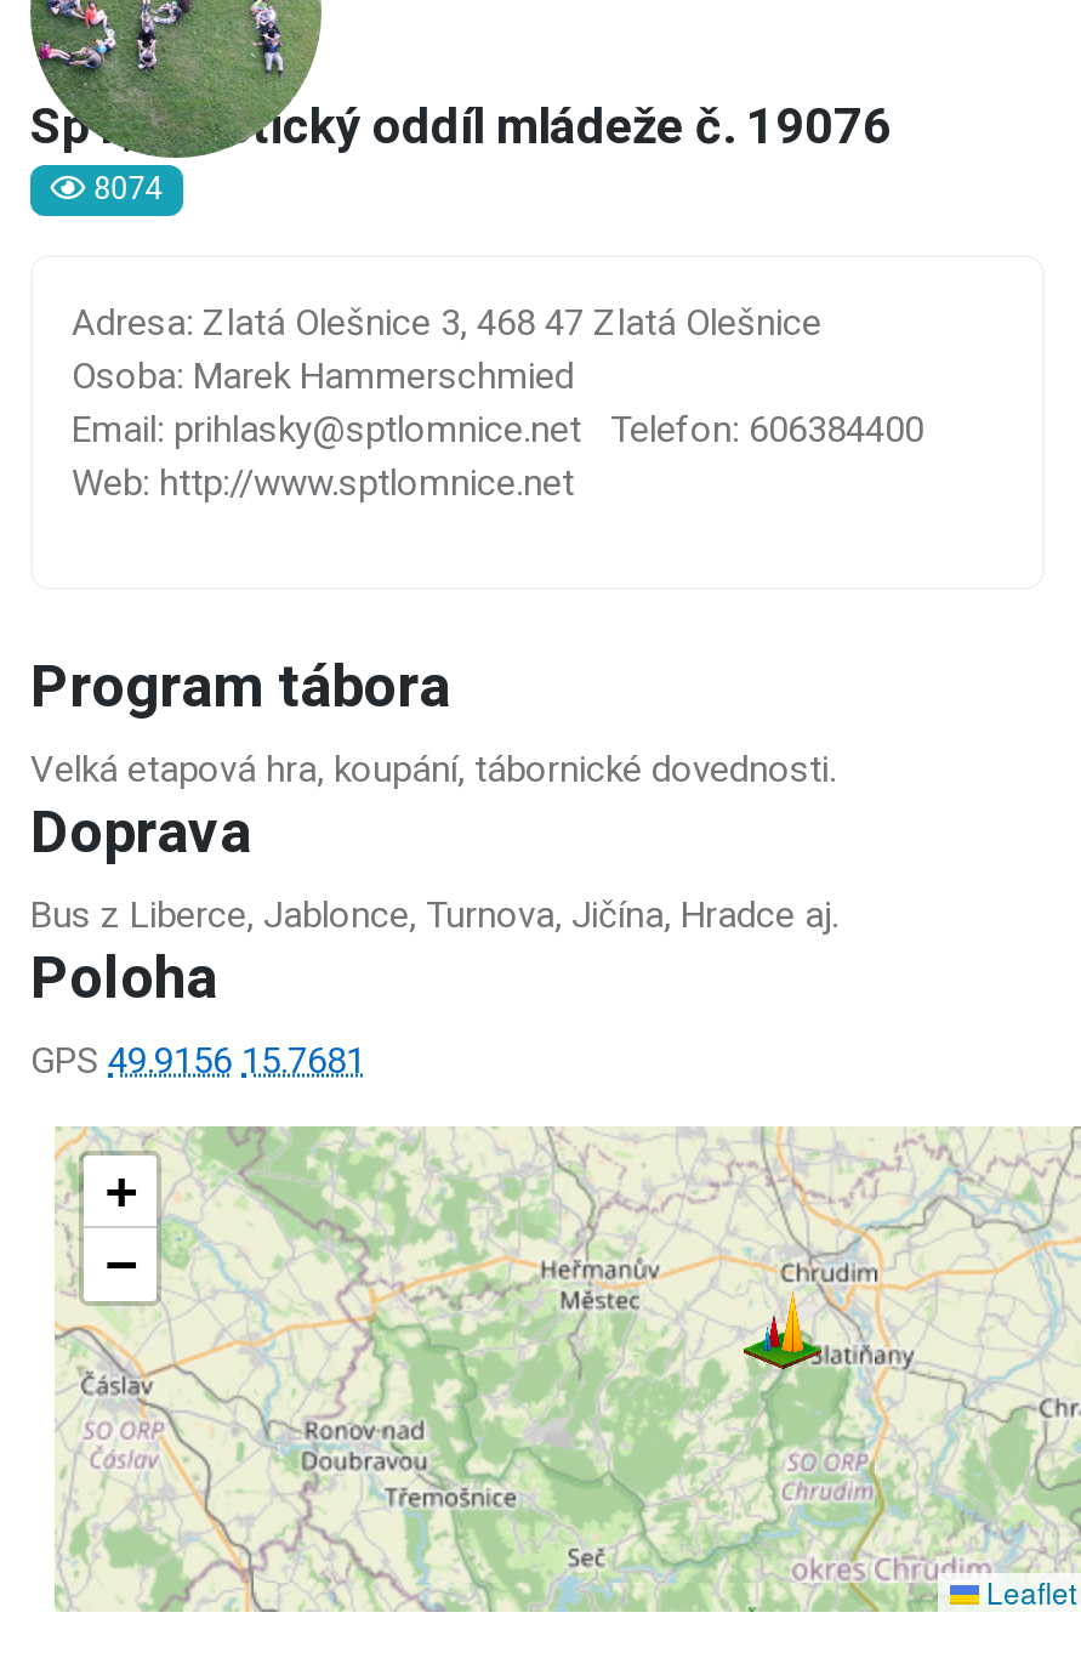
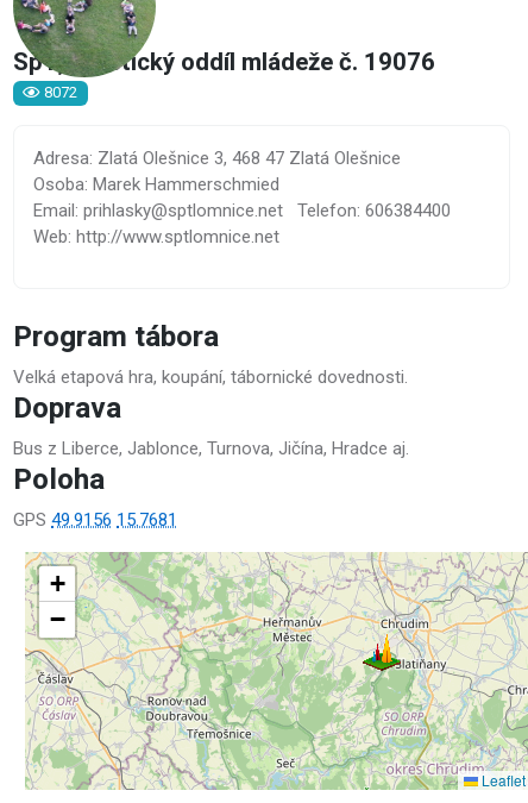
[94,170,162,207] 8074 -> [44,84,78,101] 8072

